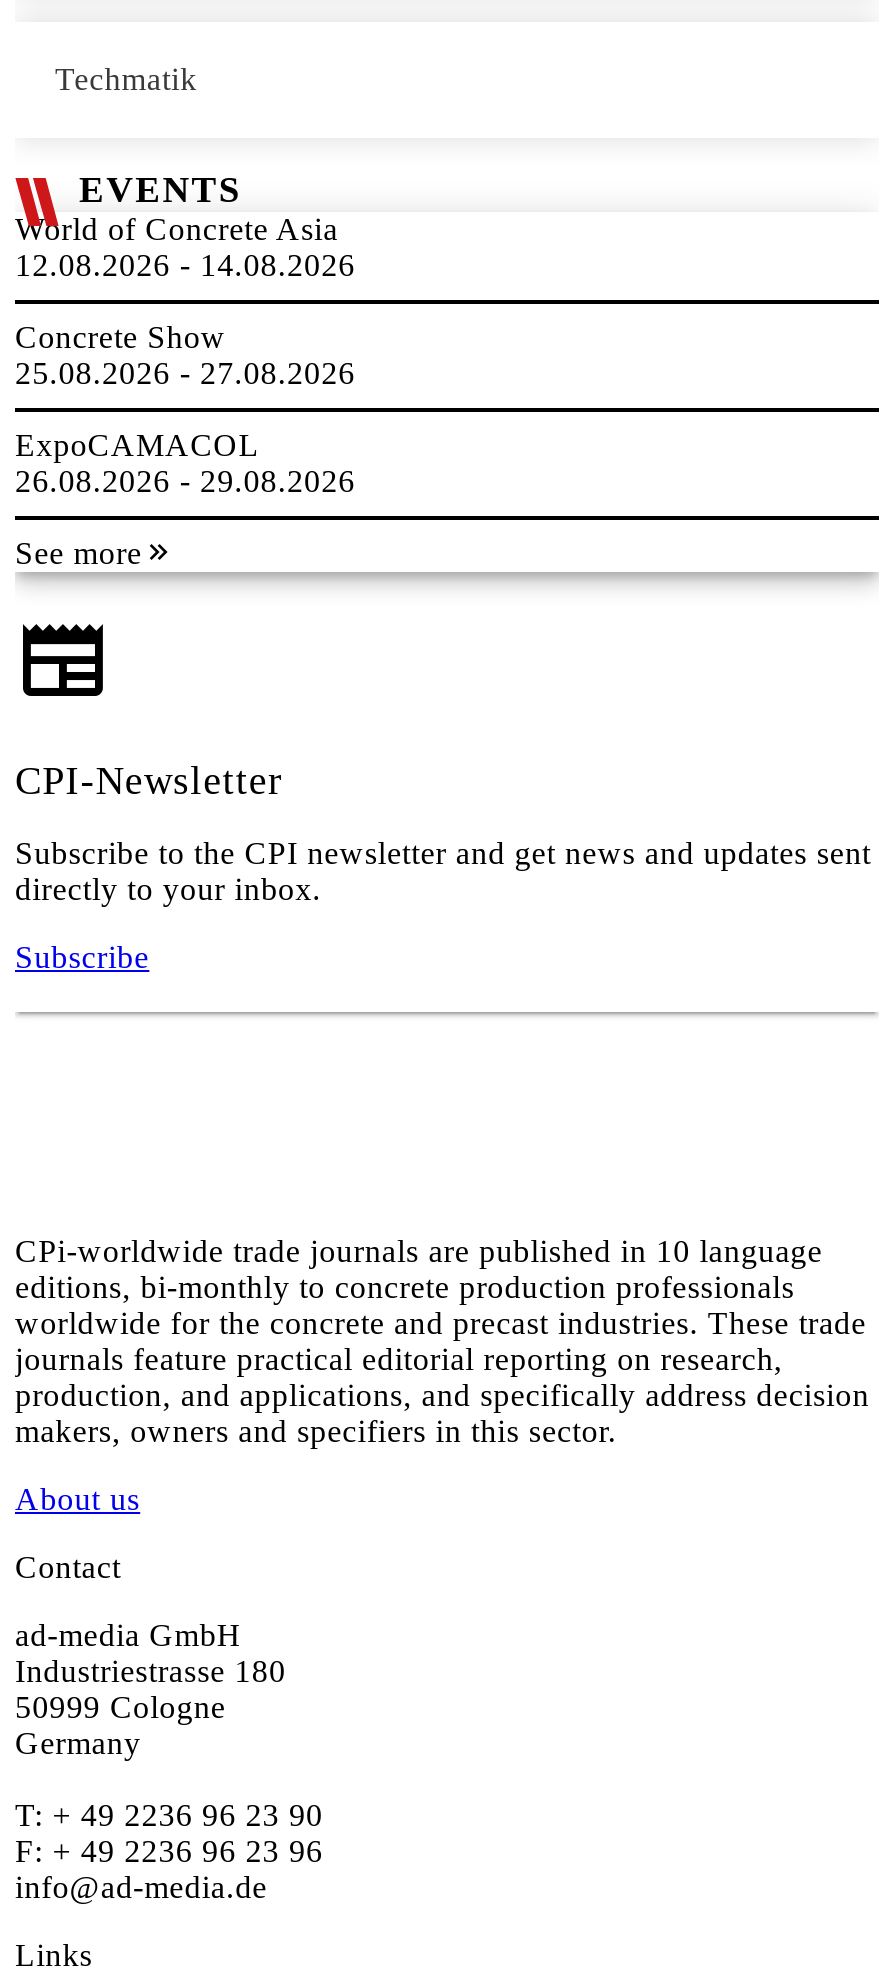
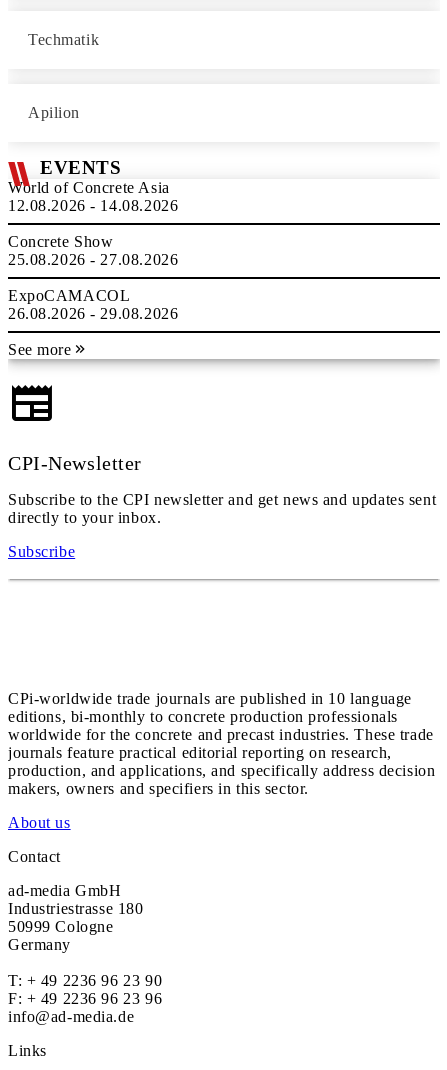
none -> [28,104,80,121] Apilion

